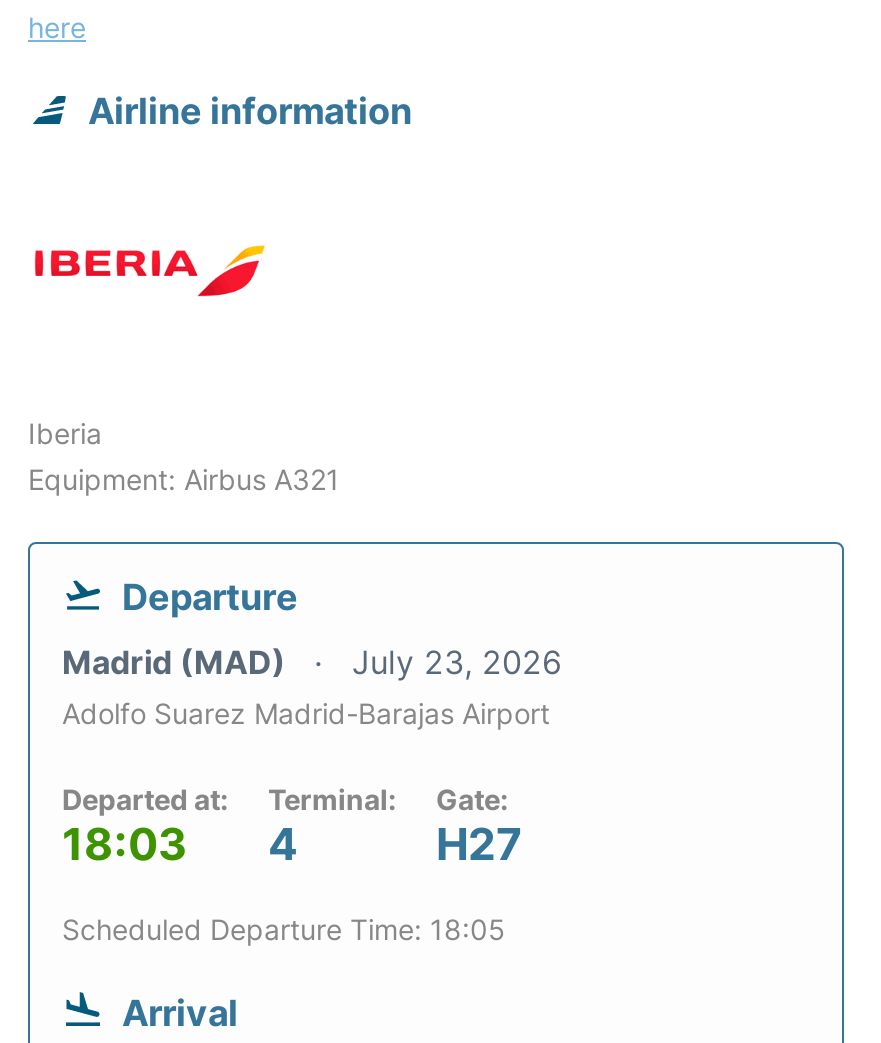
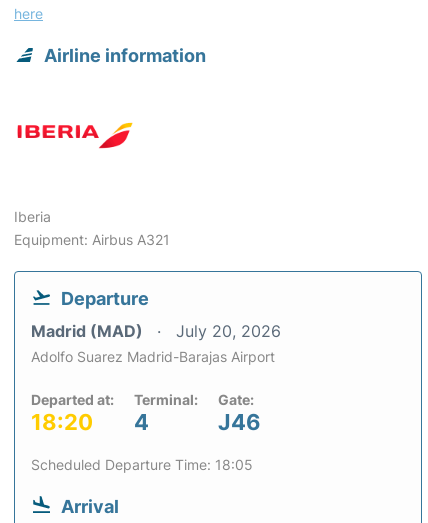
[62,641,562,681] Madrid (MAD) July 23, 2026 -> [31,321,281,341] Madrid (MAD) July 20, 2026
[62,817,298,869] 18:03 4 -> [31,409,149,435] 18:20 4
[436,817,522,869] H27 -> [218,409,261,435] J46

